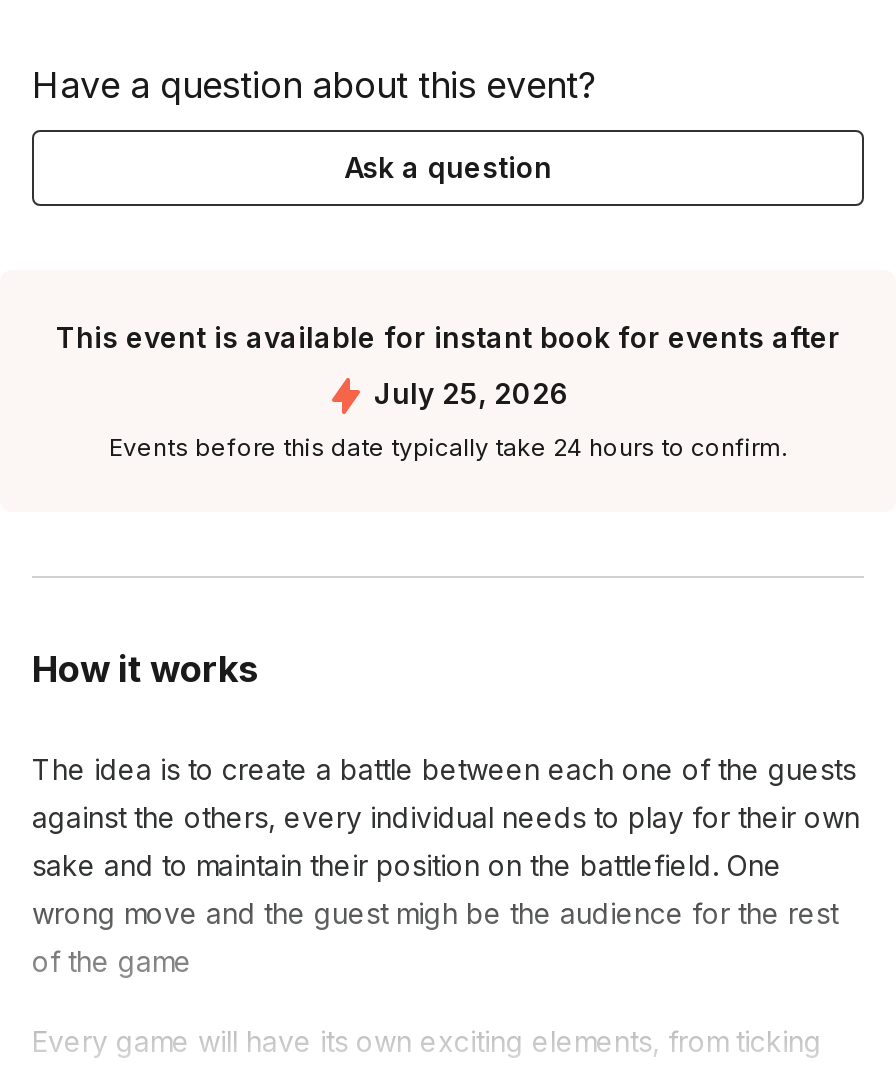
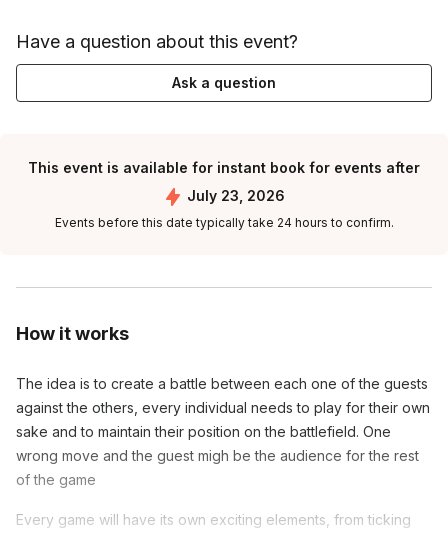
[374,376,570,410] July 25, 2026 -> [187,187,285,204] July 23, 2026

